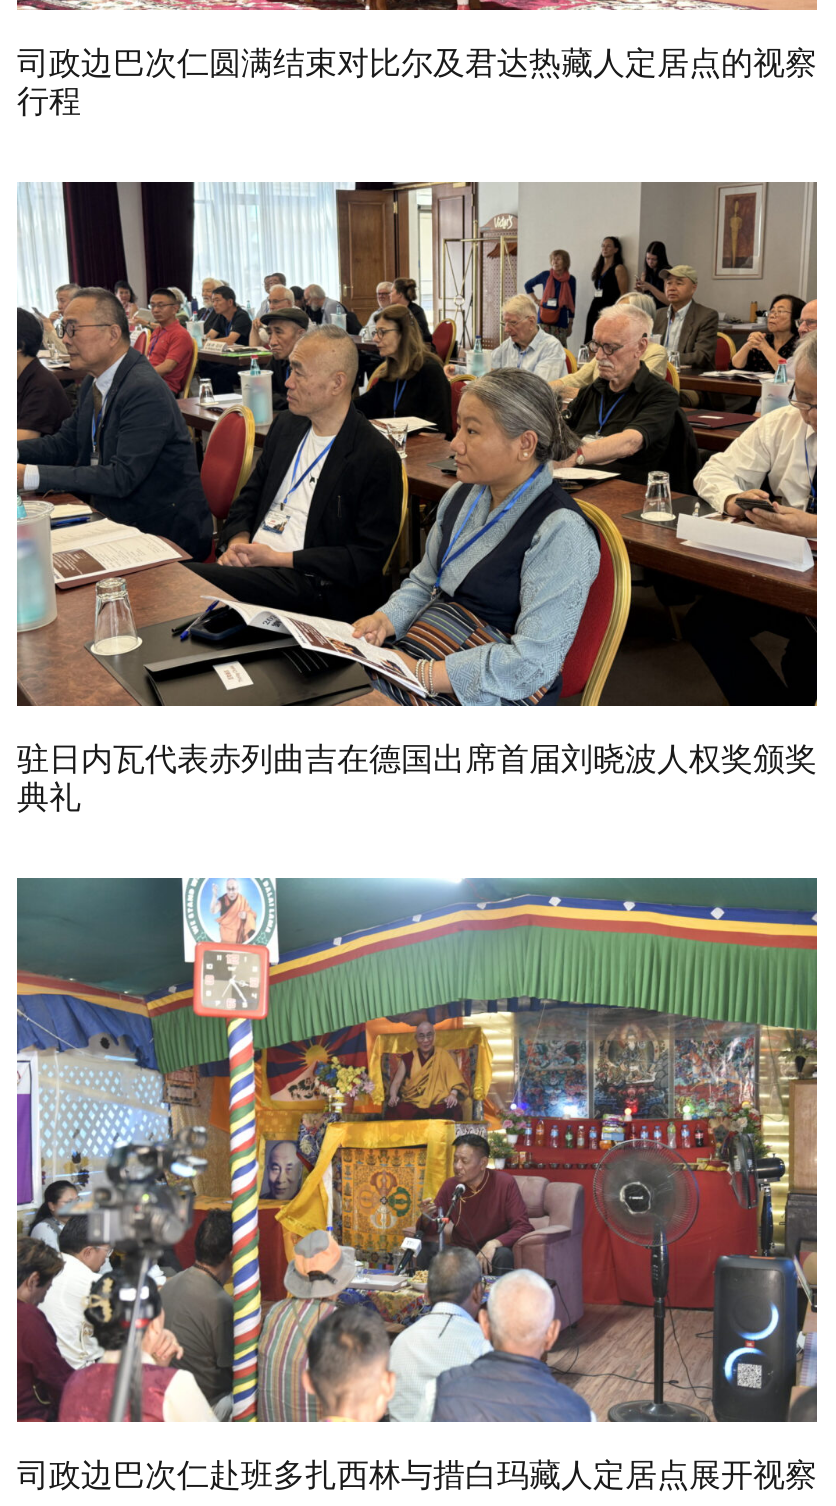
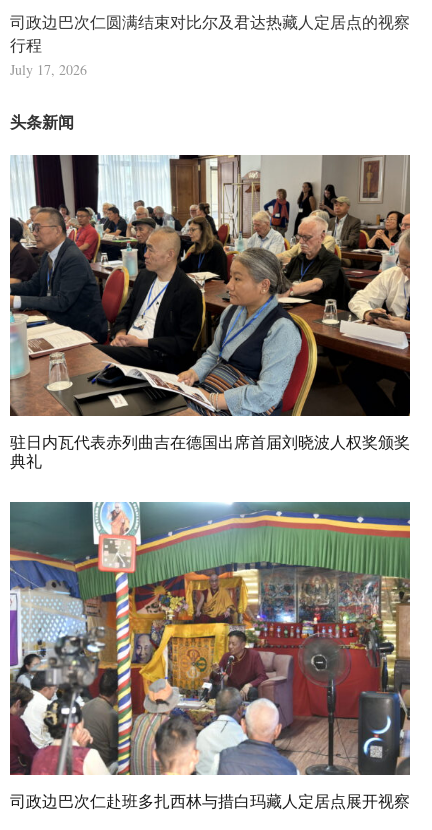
none -> [10,60,87,133] July 17, 2026 | 头条新闻

